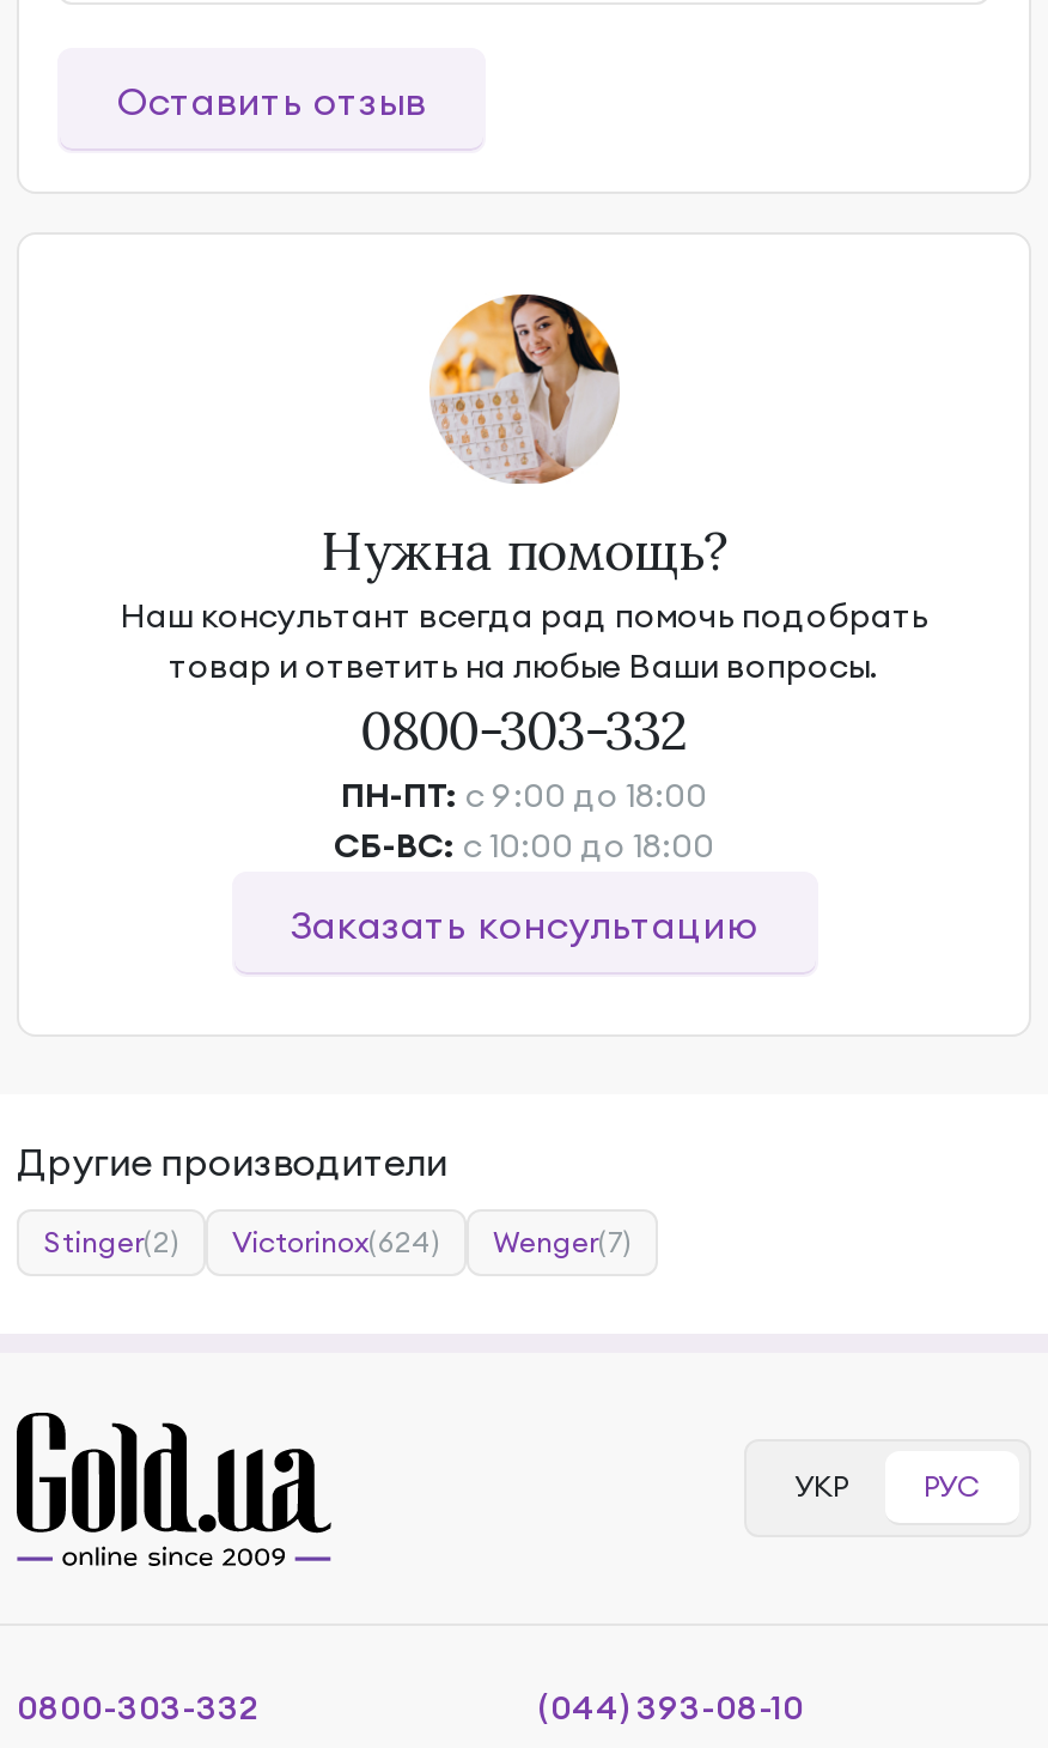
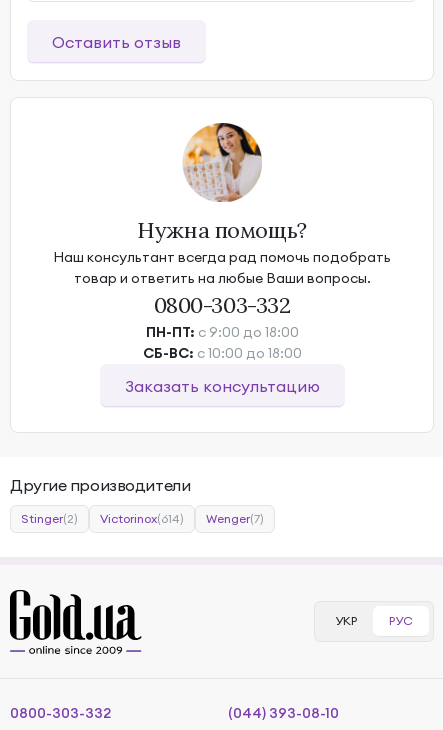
[43,1224,632,1260] Stinger(2) Victorinox(624) Wenger(7) -> [21,511,264,526] Stinger(2) Victorinox(614) Wenger(7)

